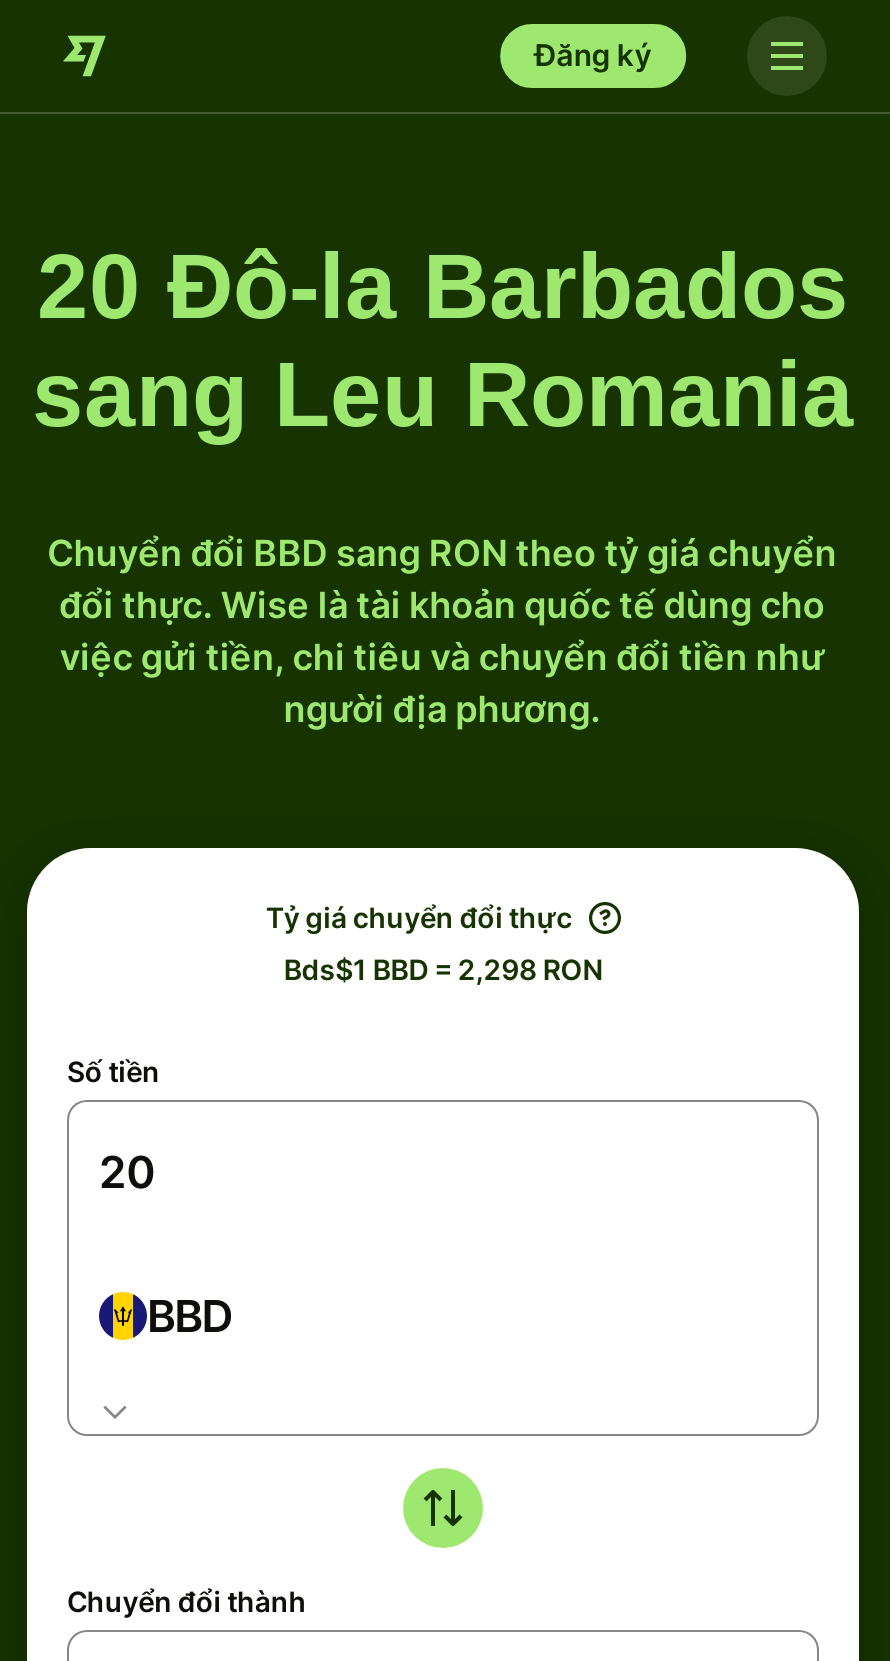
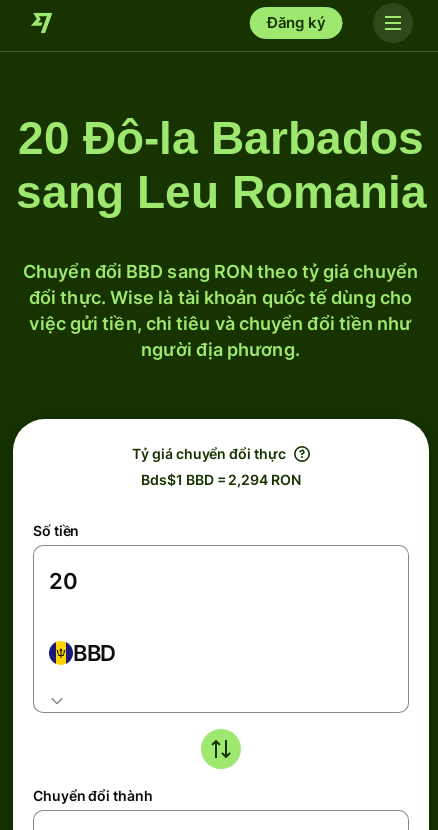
[284,952,602,986] Bds$1 BBD = 2,298 RON -> [141,471,301,488] Bds$1 BBD = 2,294 RON

